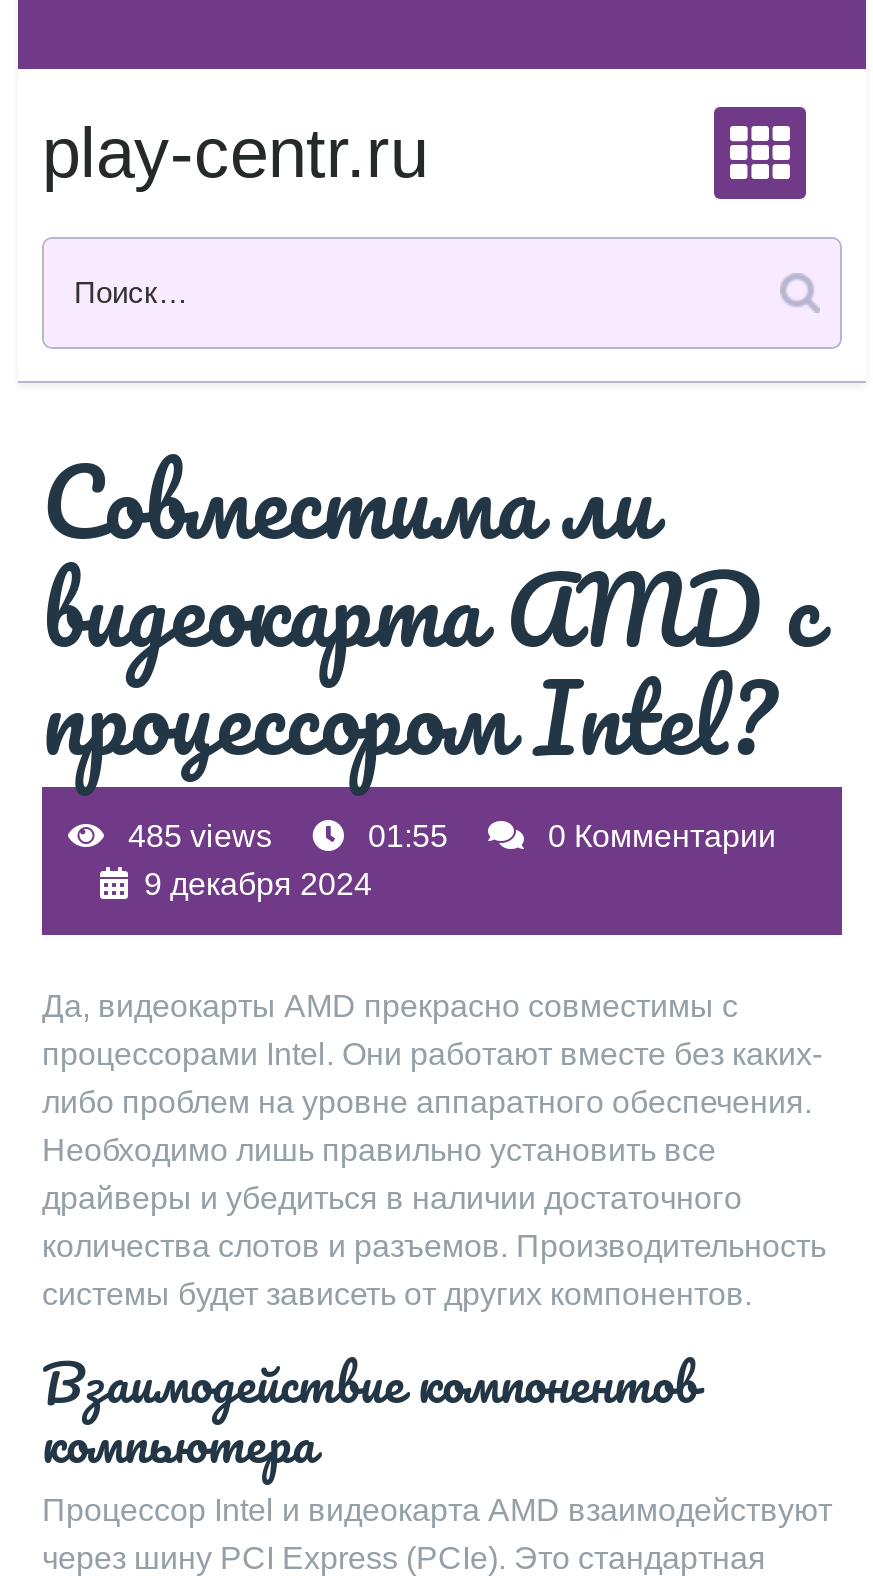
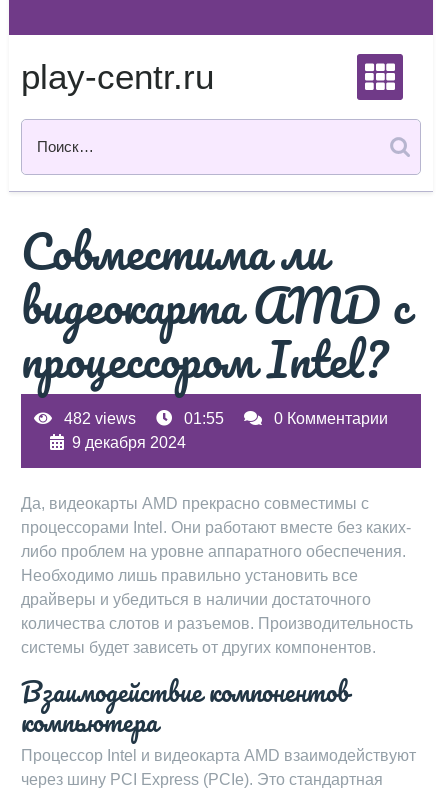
[120,819,272,853] 485 views -> [60,410,136,427] 482 views

